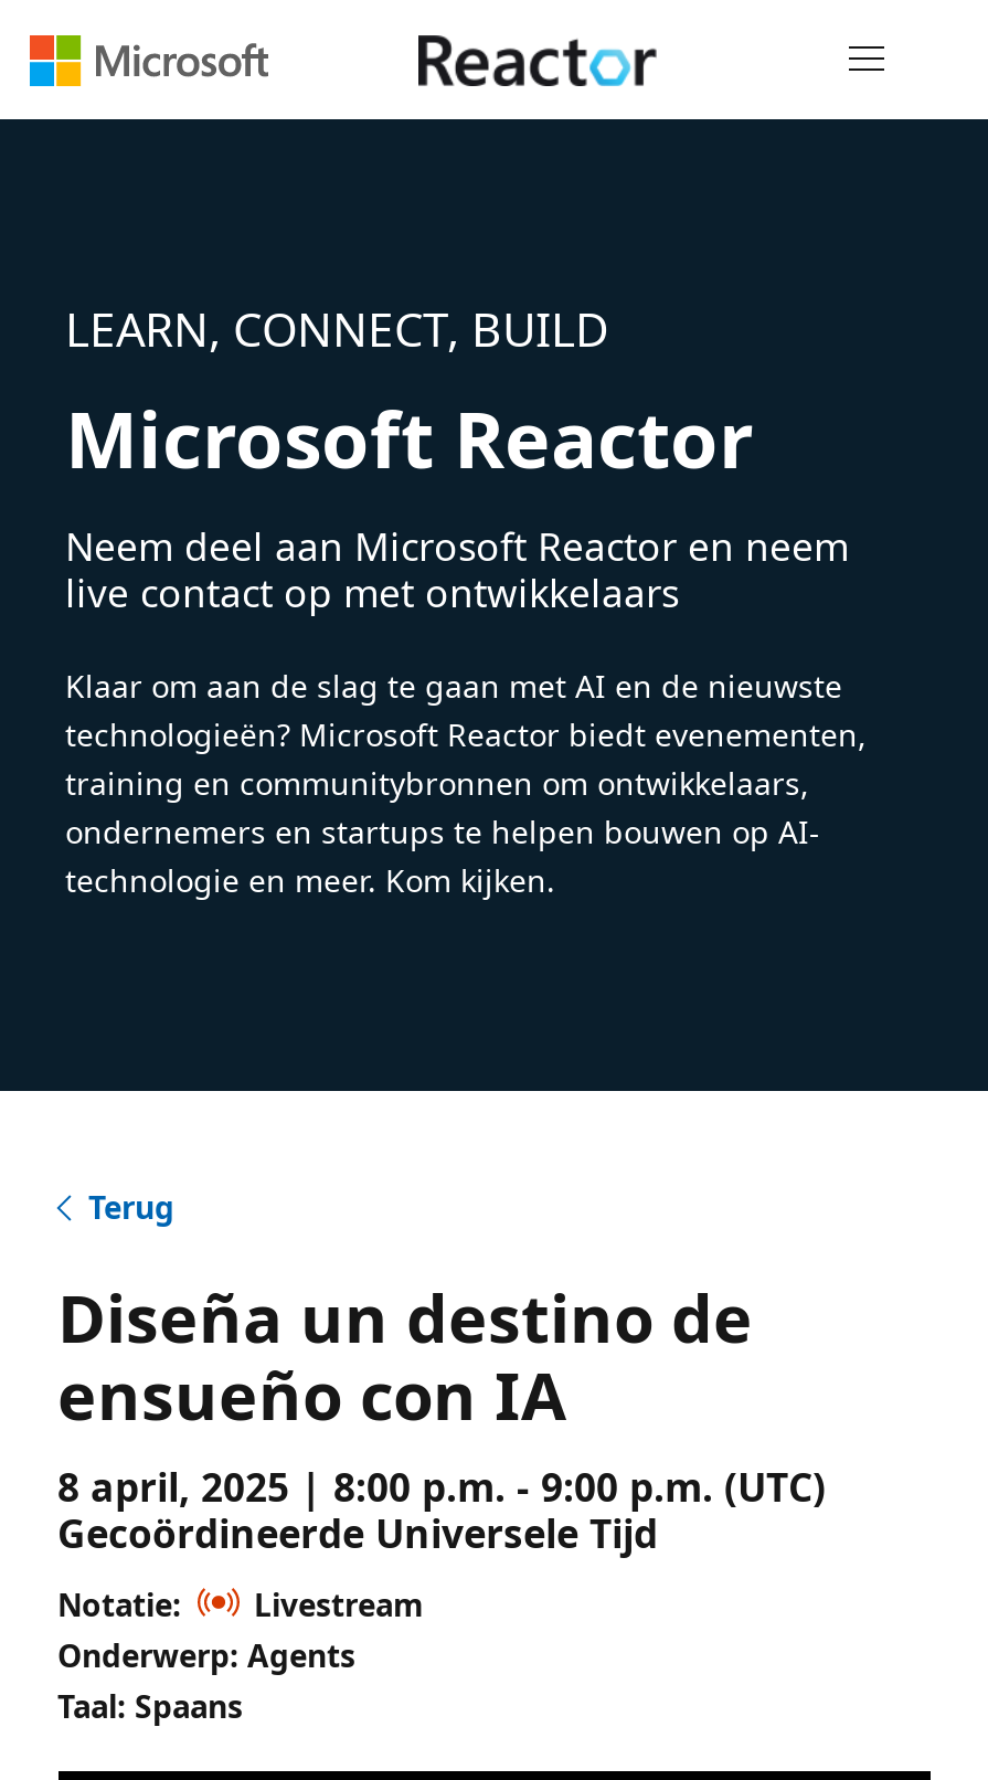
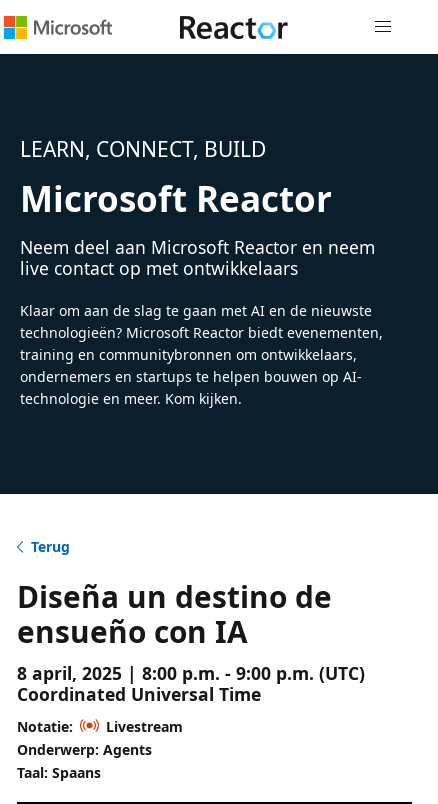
[57,1506,658,1559] Gecoördineerde Universele Tijd -> [16,682,260,706] Coordinated Universal Time

